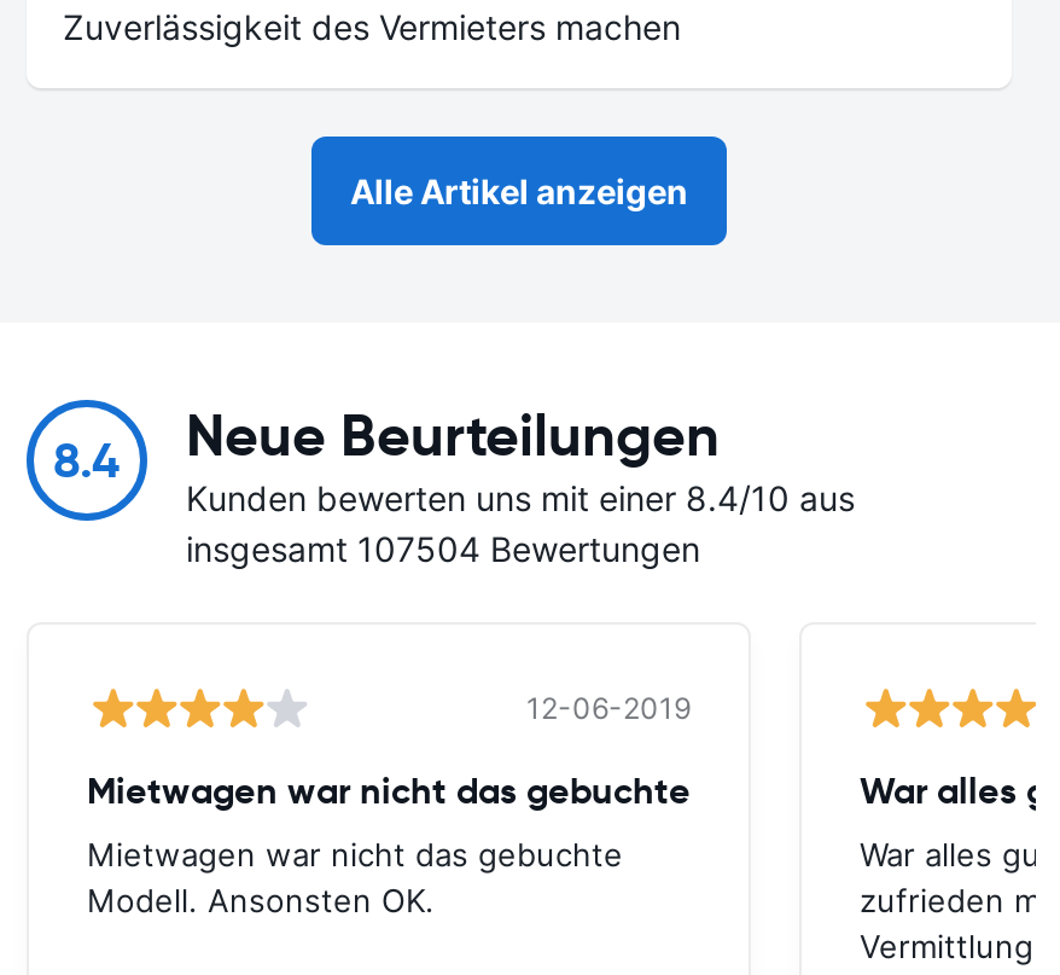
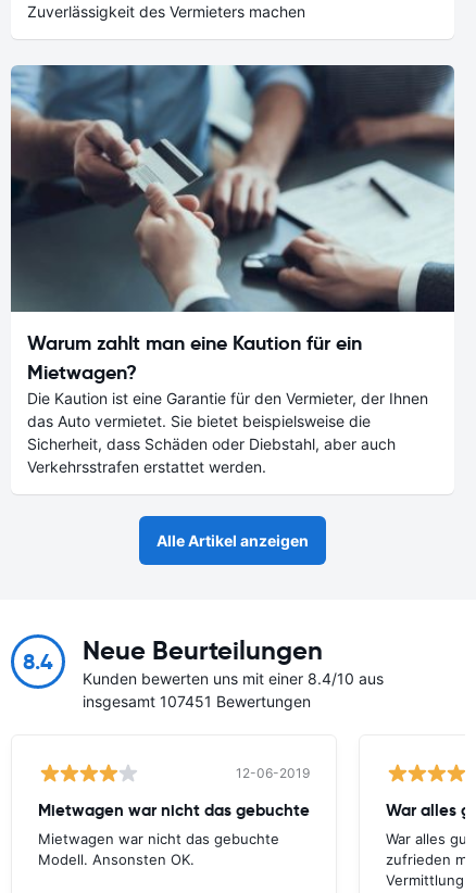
none -> [10,64,455,476] [image] | Warum zahlt man eine Kaution für ein | Mietwagen? | Die Kaution ist eine Garantie für den Vermieter, der Ihnen | das Auto vermietet. Sie bietet beispielsweise die | Sicherheit, dass Schäden oder Diebstahl, aber auch | Verkehrsstrafen erstattet werden.
[186,527,700,569] insgesamt 107504 Bewertungen -> [83,692,311,710] insgesamt 107451 Bewertungen

